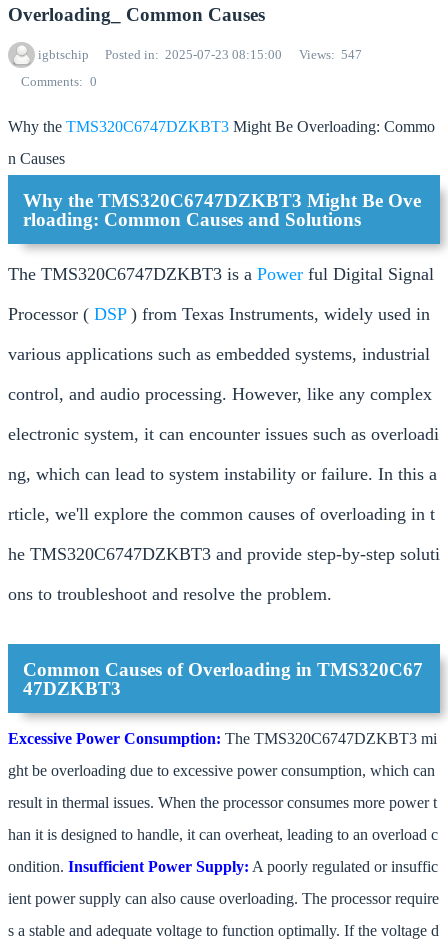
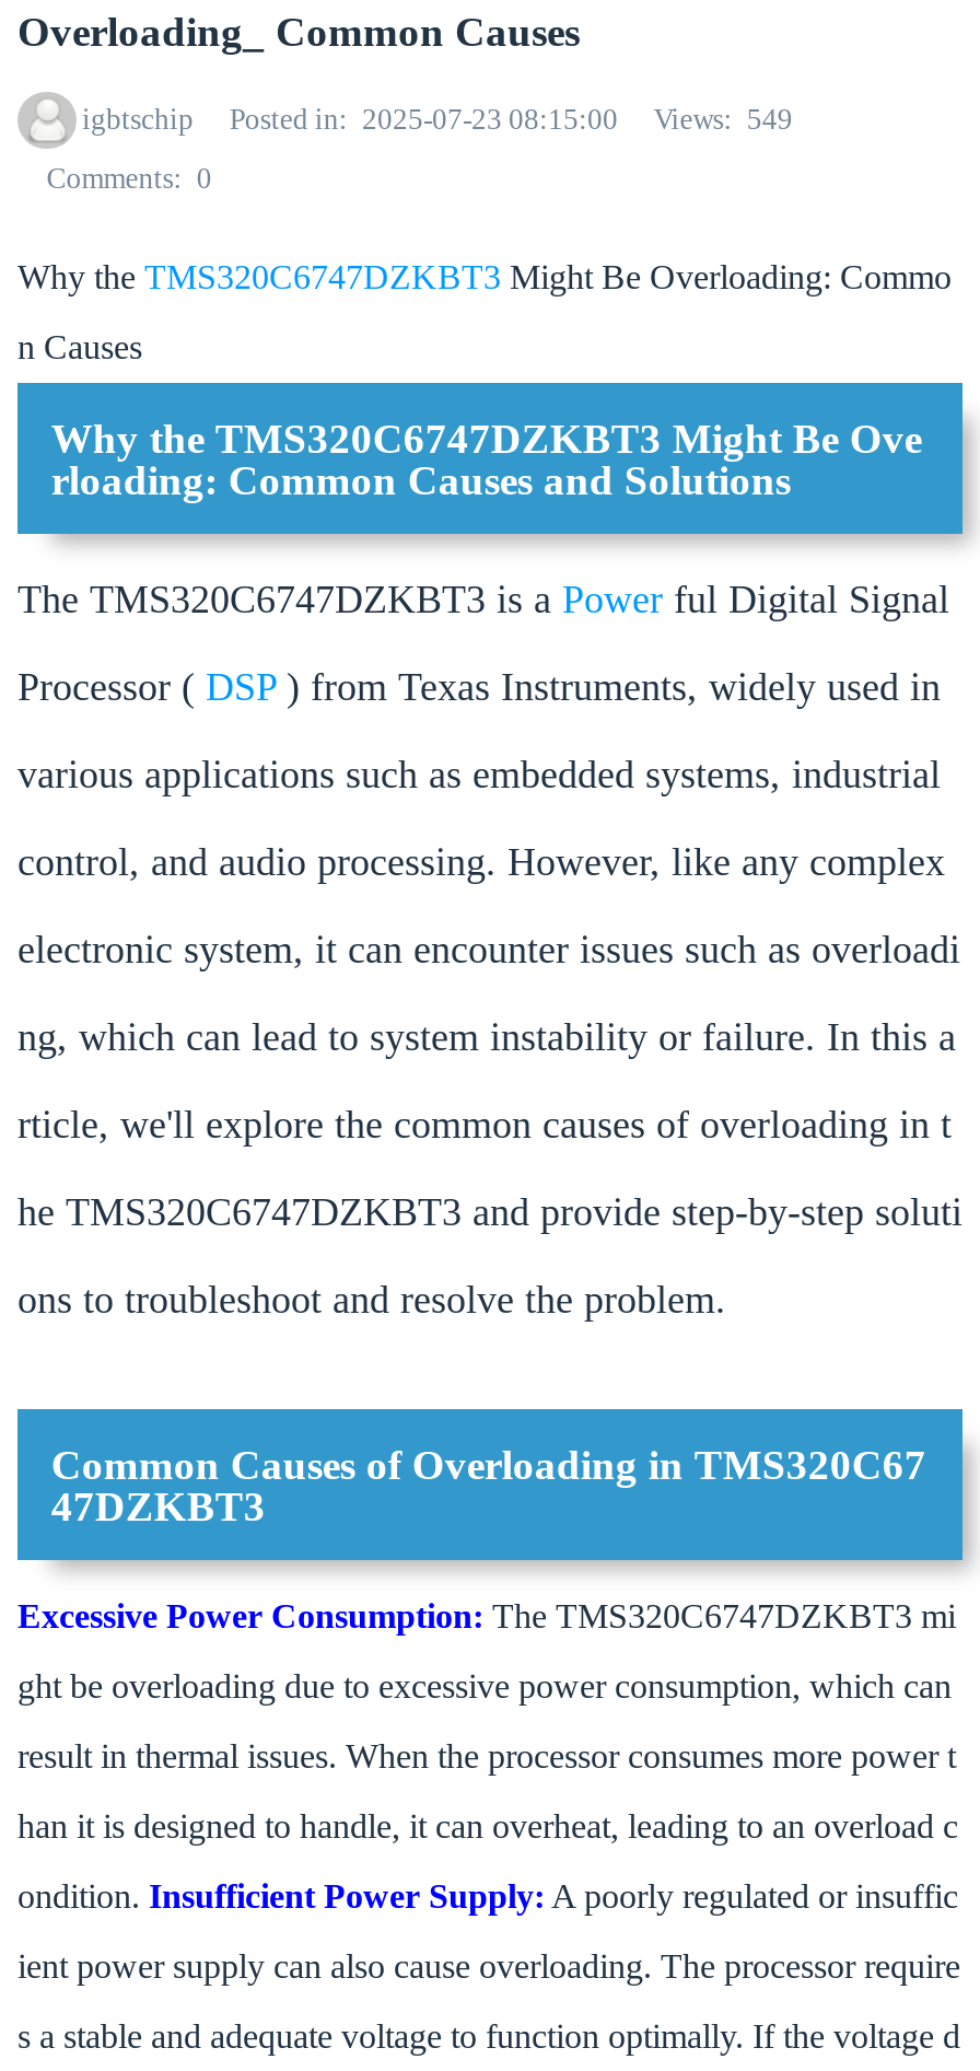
[37,47,362,62] igbtschip Posted in 2025-07-23 08:15:00 Views 547 -> [82,103,793,136] igbtschip Posted in 2025-07-23 08:15:00 Views 549

